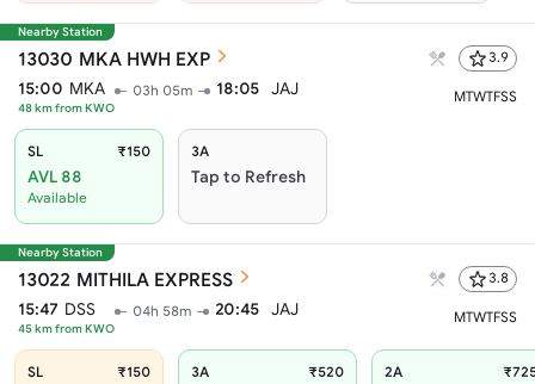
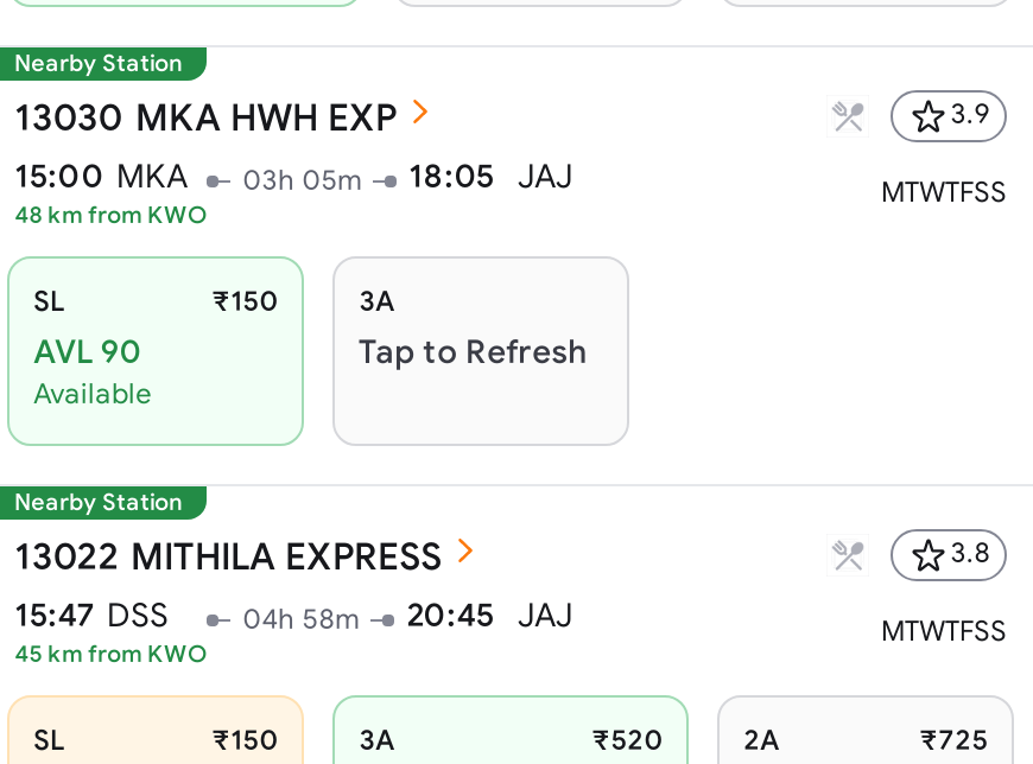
[27,166,82,186] AVL 88 -> [33,331,142,369] AVL 90

